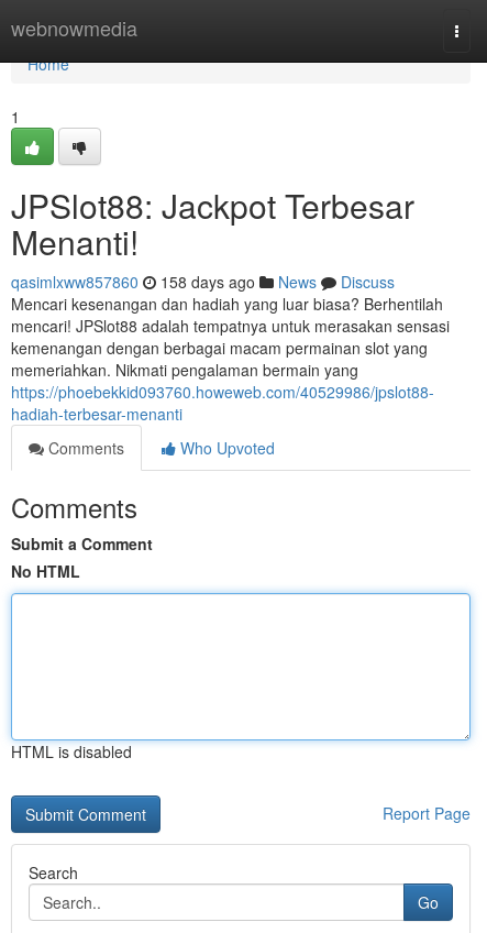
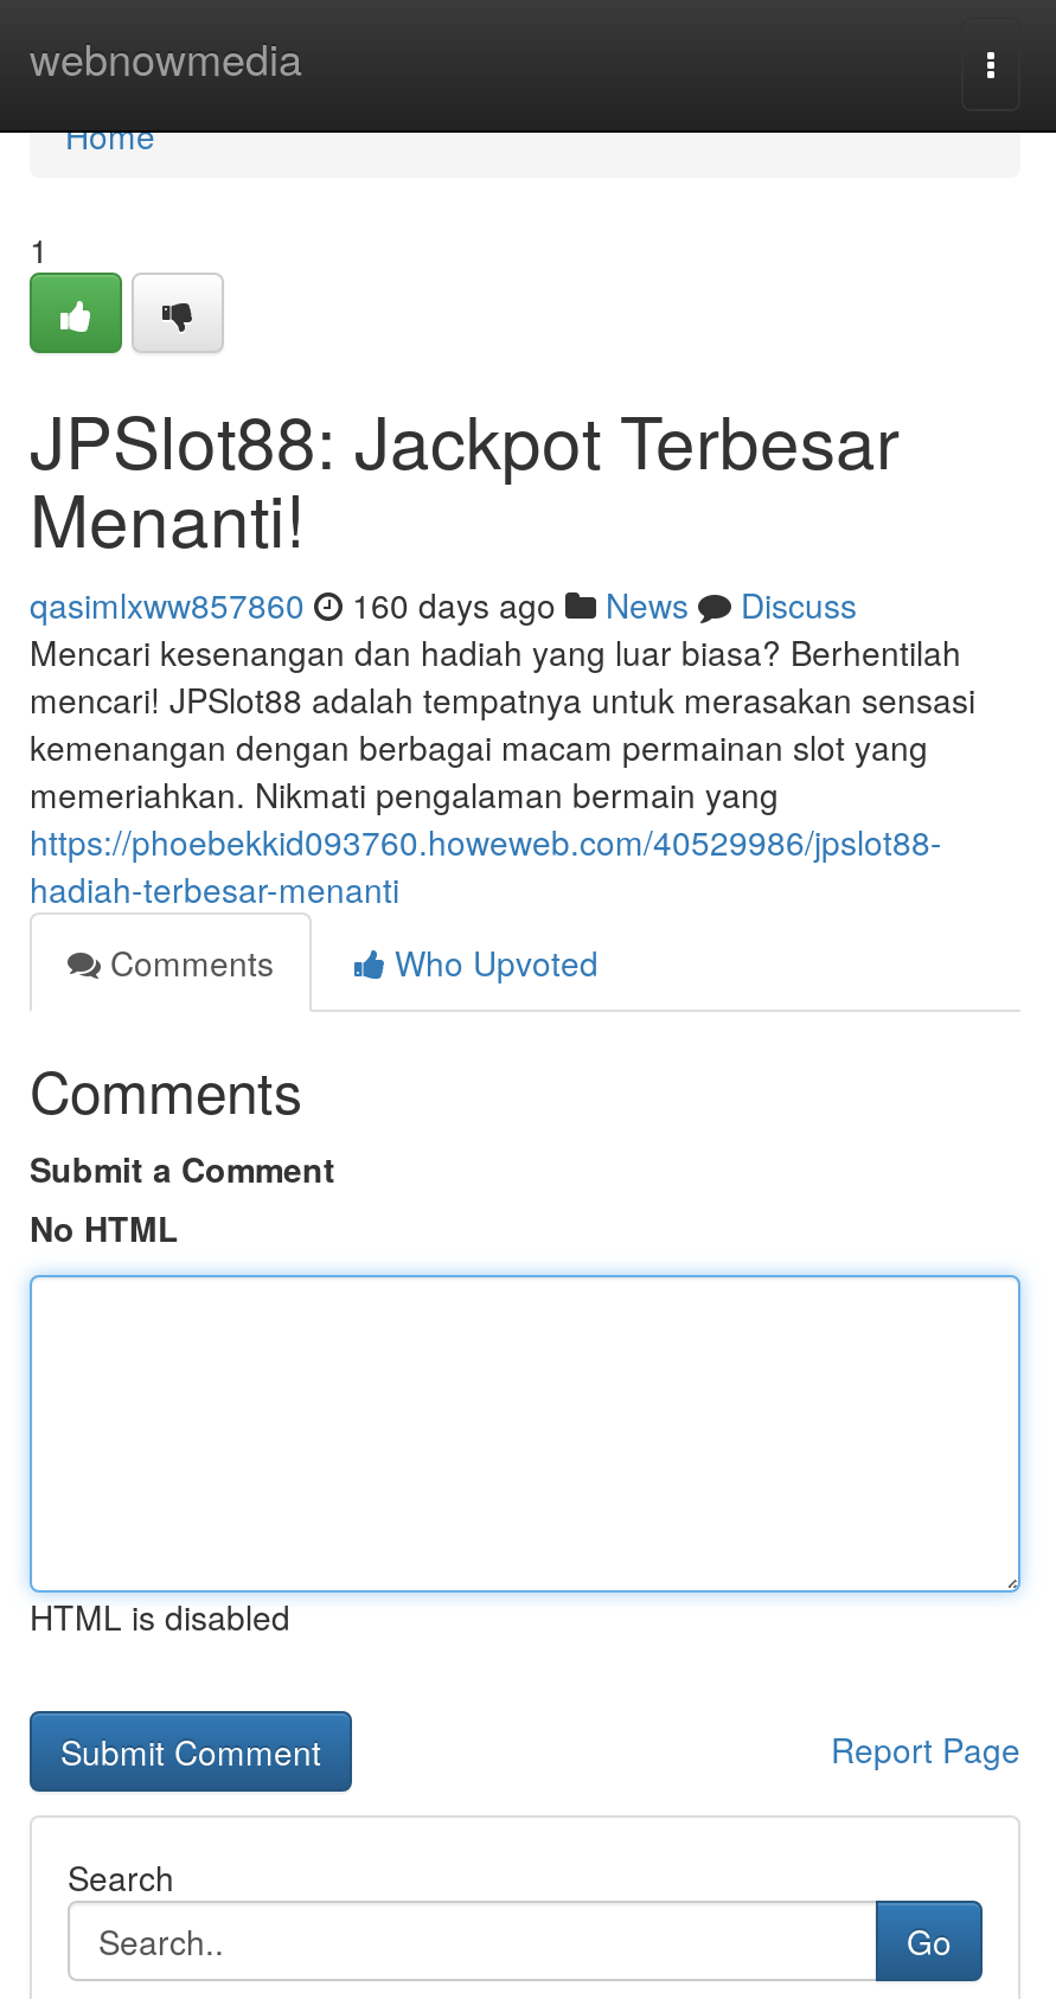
[11,271,395,293] qasimlxww857860 158 days ago News Discuss -> [30,581,857,628] qasimlxww857860 160 days ago News Discuss

